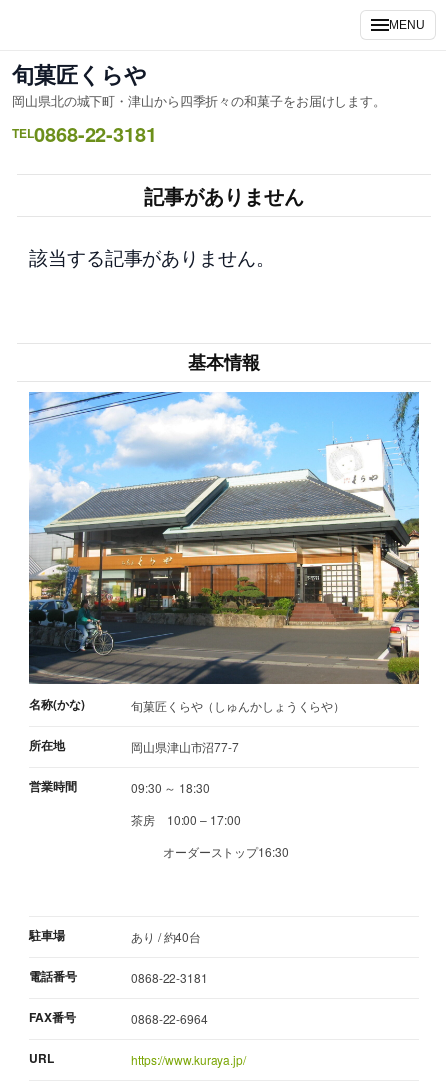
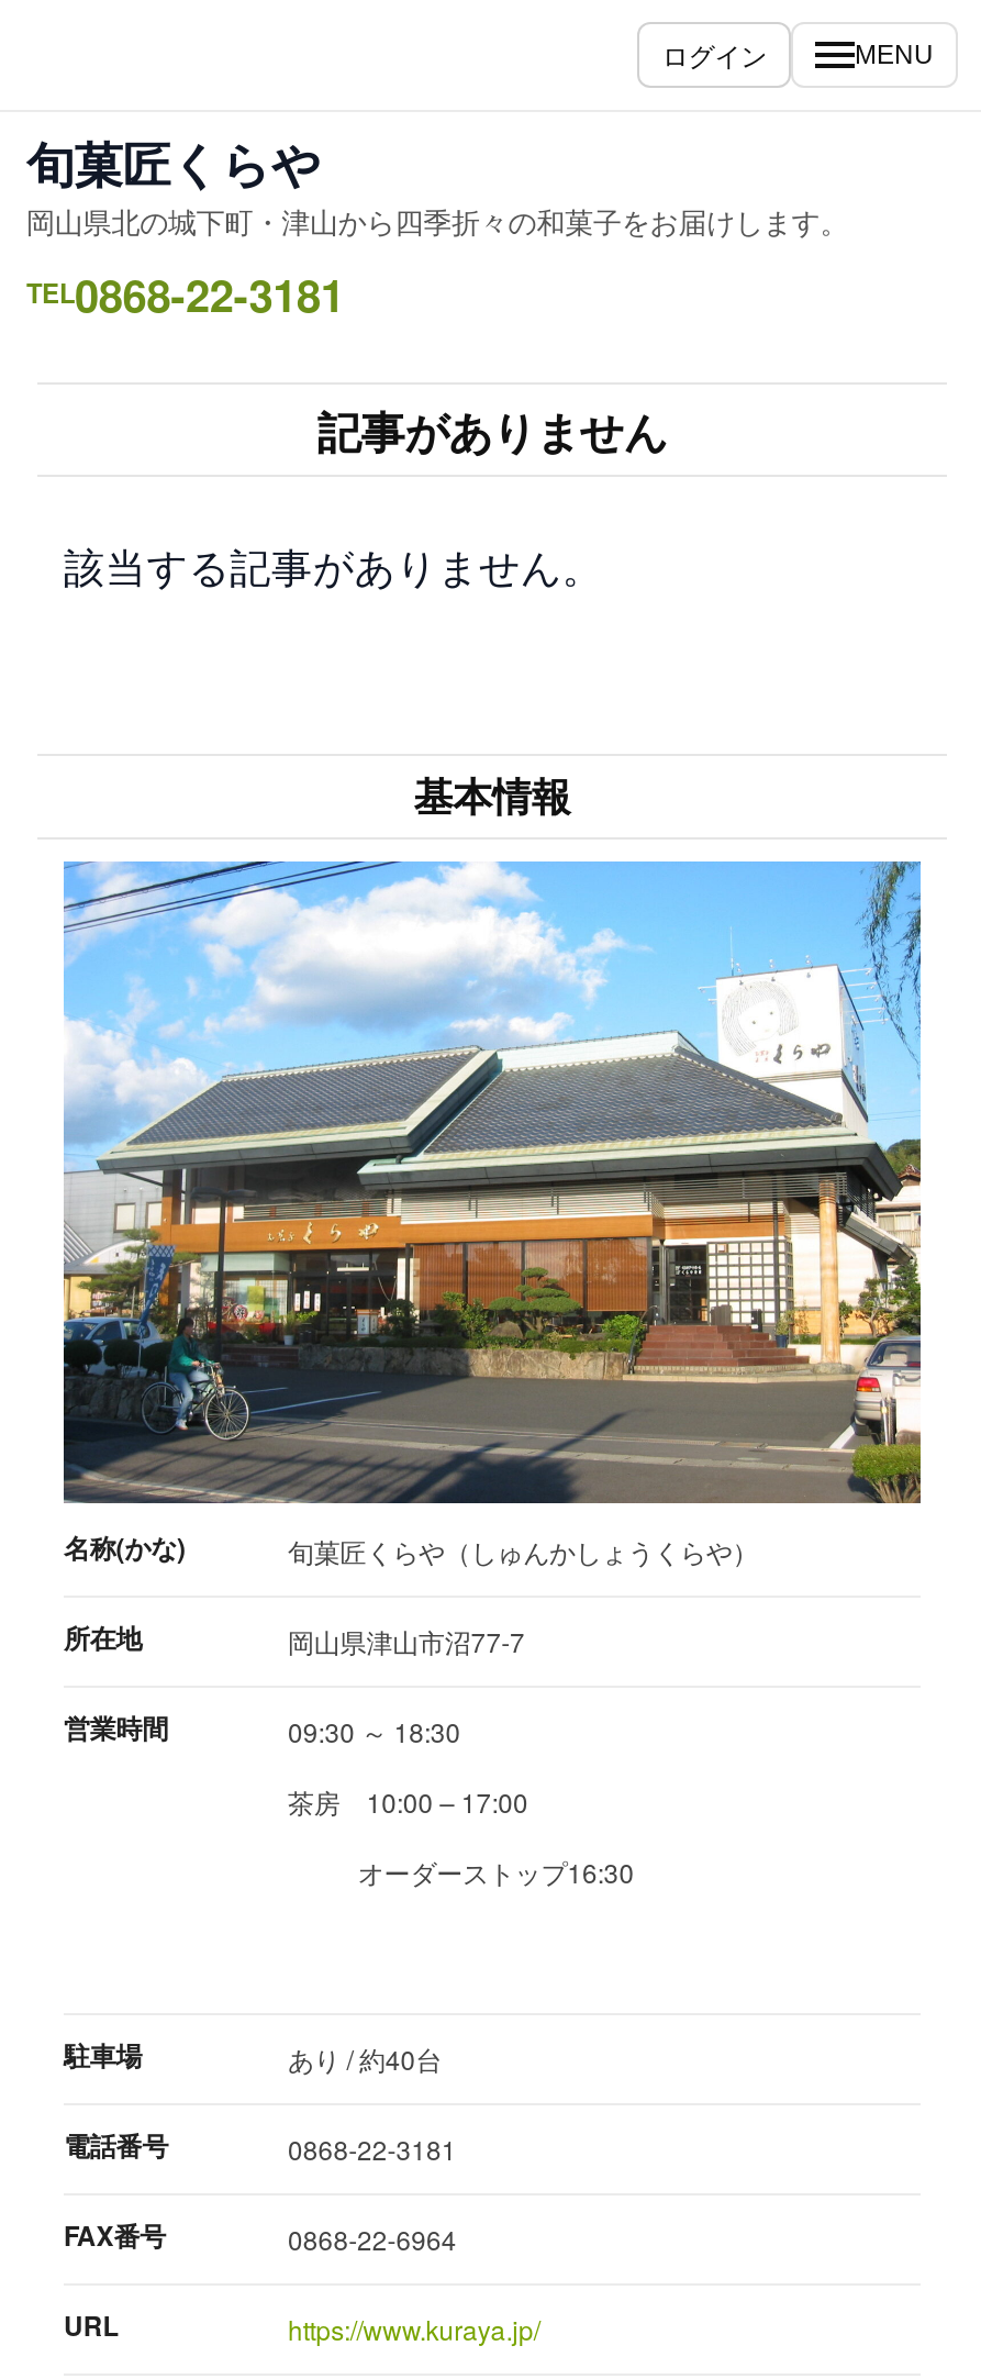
none -> [662,35,767,73] ログイン

